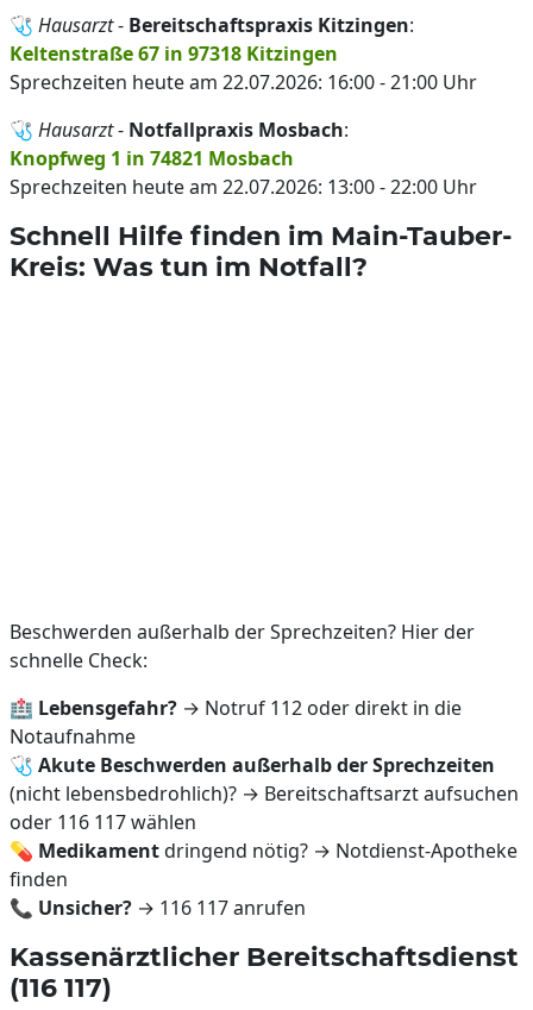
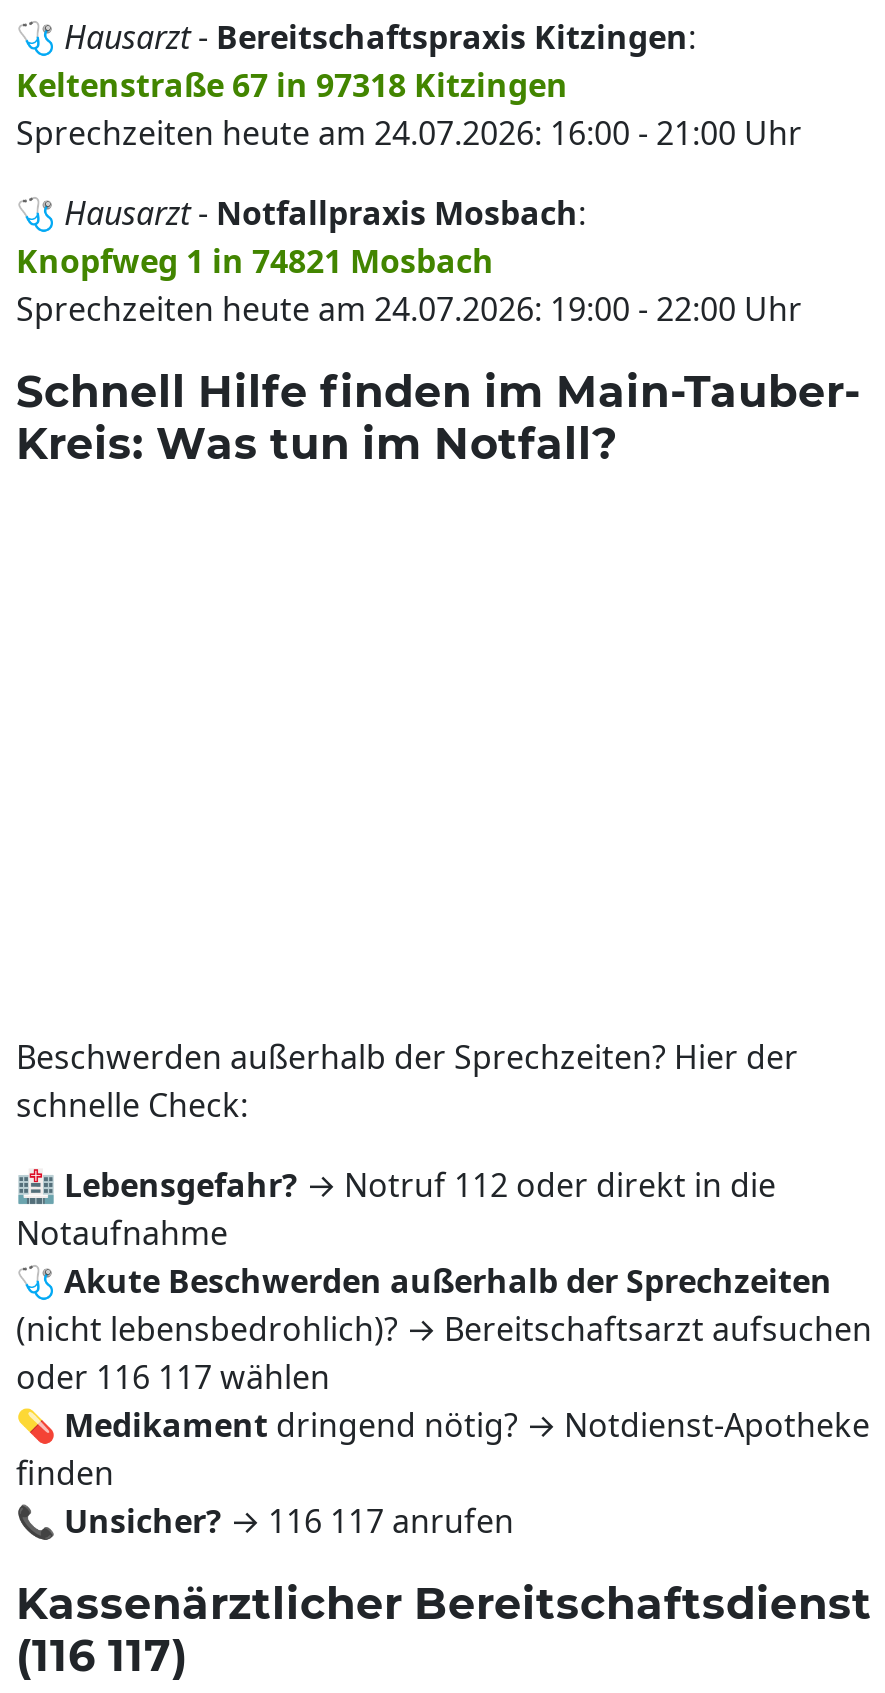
[10,69,477,95] Sprechzeiten heute am 22.07.2026: 16:00 - 21:00 Uhr -> [16,111,802,155] Sprechzeiten heute am 24.07.2026: 16:00 - 21:00 Uhr
[10,174,477,200] Sprechzeiten heute am 22.07.2026: 13:00 - 22:00 Uhr -> [16,287,802,331] Sprechzeiten heute am 24.07.2026: 19:00 - 22:00 Uhr

